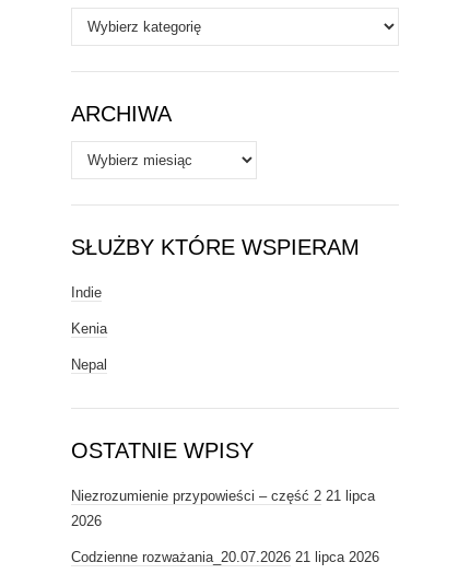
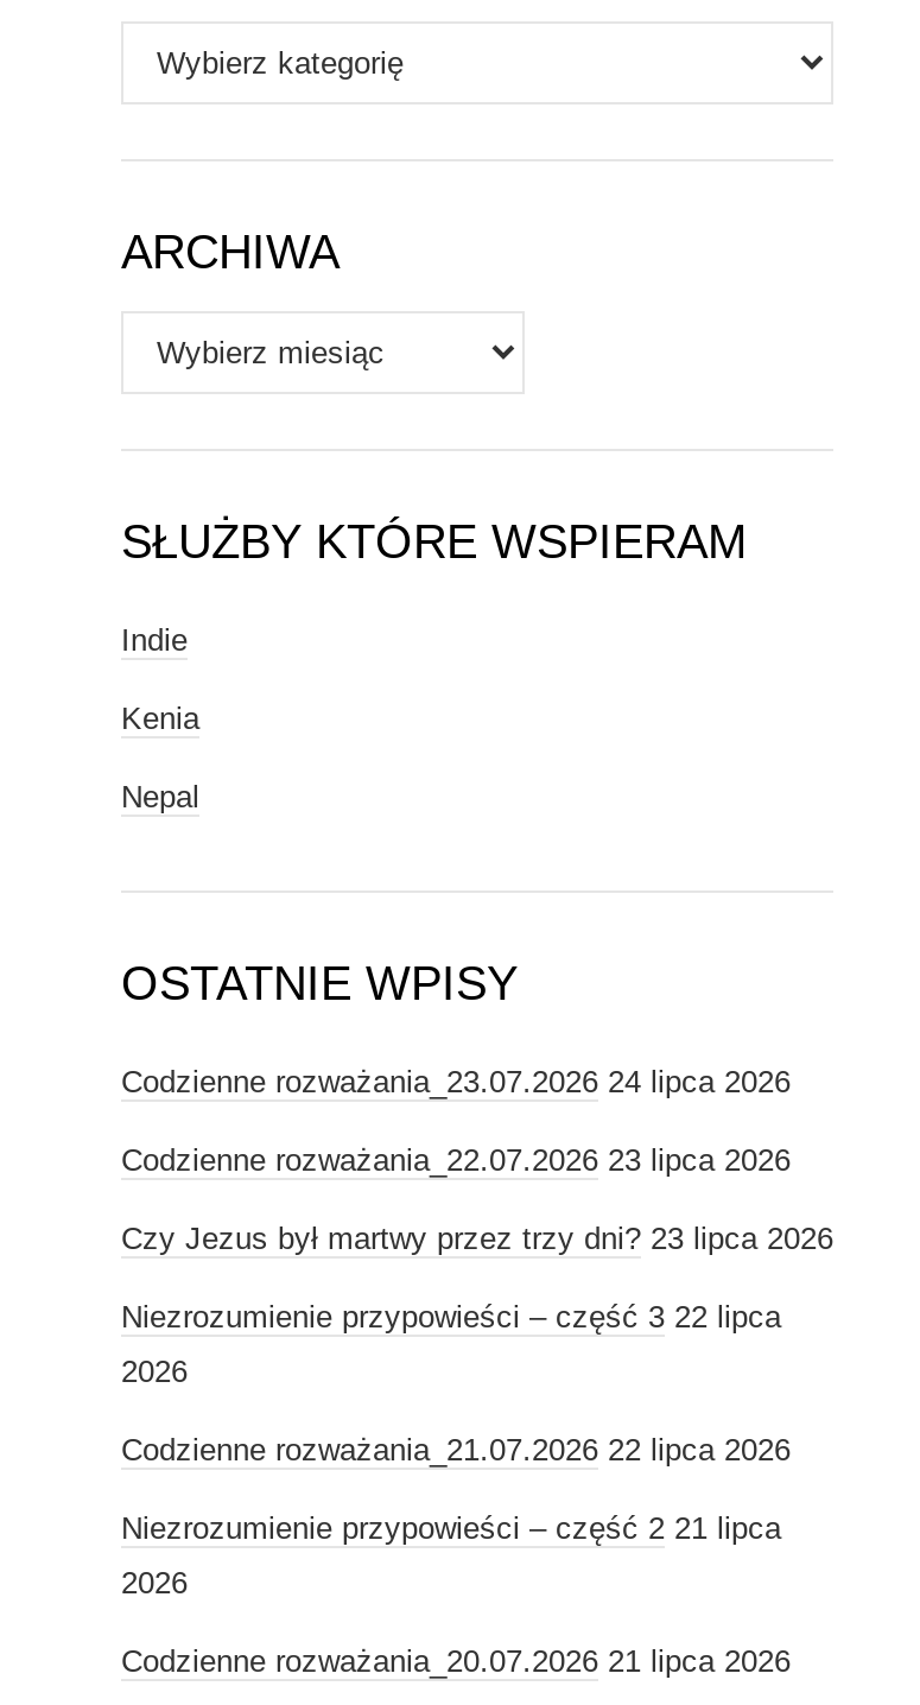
none -> [121,1063,833,1466] Codzienne rozważania_23.07.2026 24 lipca 2026 | Codzienne rozważania_22.07.2026 23 lipca 2026 | Czy Jezus był martwy przez trzy dni? 23 lipca 2026 | Niezrozumienie przypowieści – część 3 22 lipca | 2026 | Codzienne rozważania_21.07.2026 22 lipca 2026

